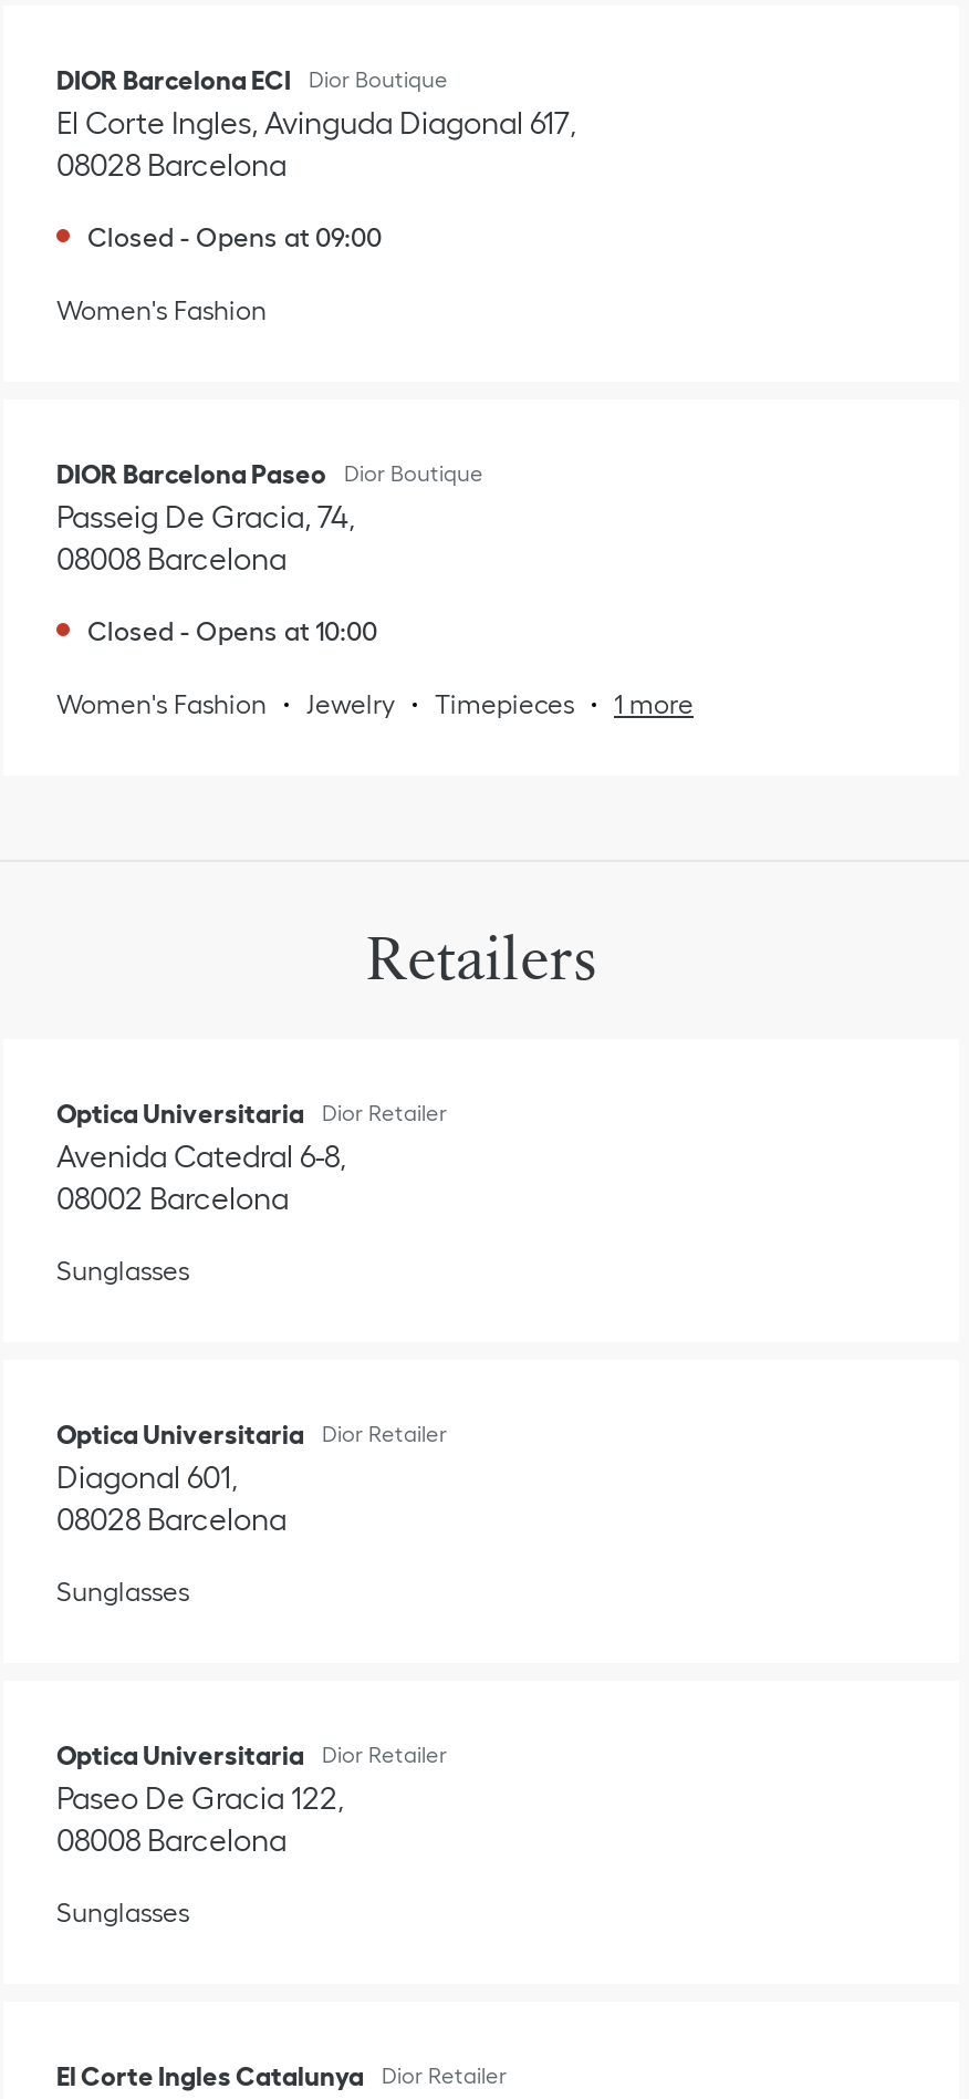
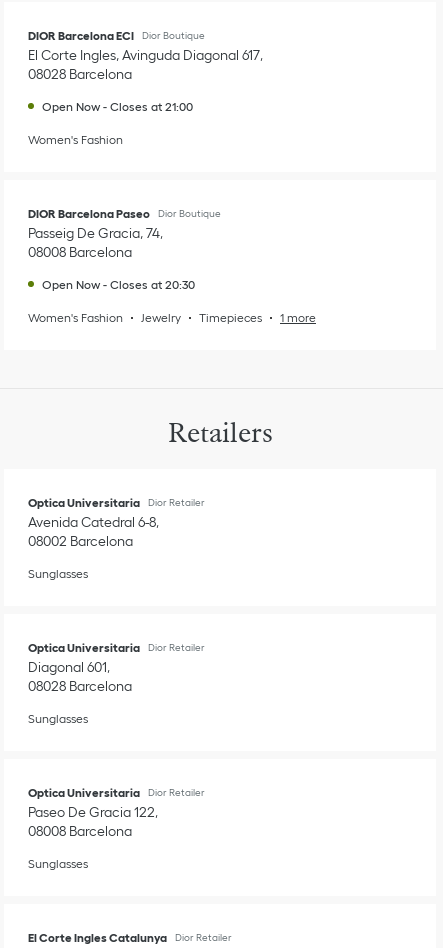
[87,222,382,251] Closed - Opens at 09:00 -> [42,100,193,113] Open Now - Closes at 21:00
[87,616,377,645] Closed - Opens at 10:00 -> [42,278,195,291] Open Now - Closes at 20:30

